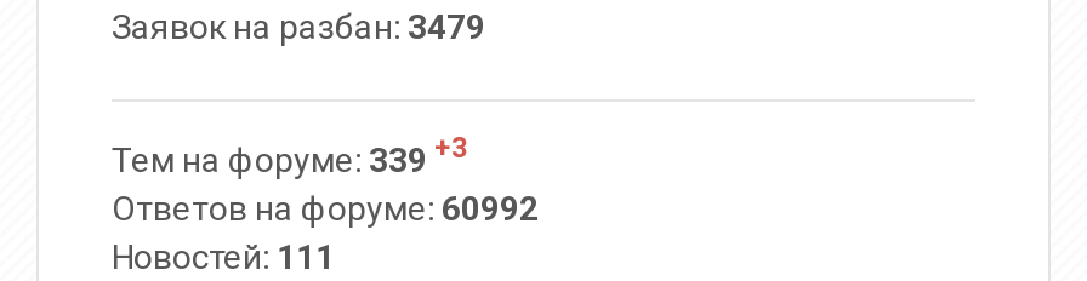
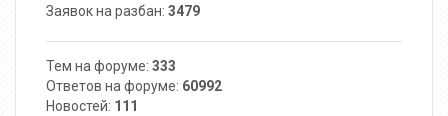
[112,130,468,179] Тем на форуме: 339 +3 -> [46,58,176,74] Тем на форуме: 333

